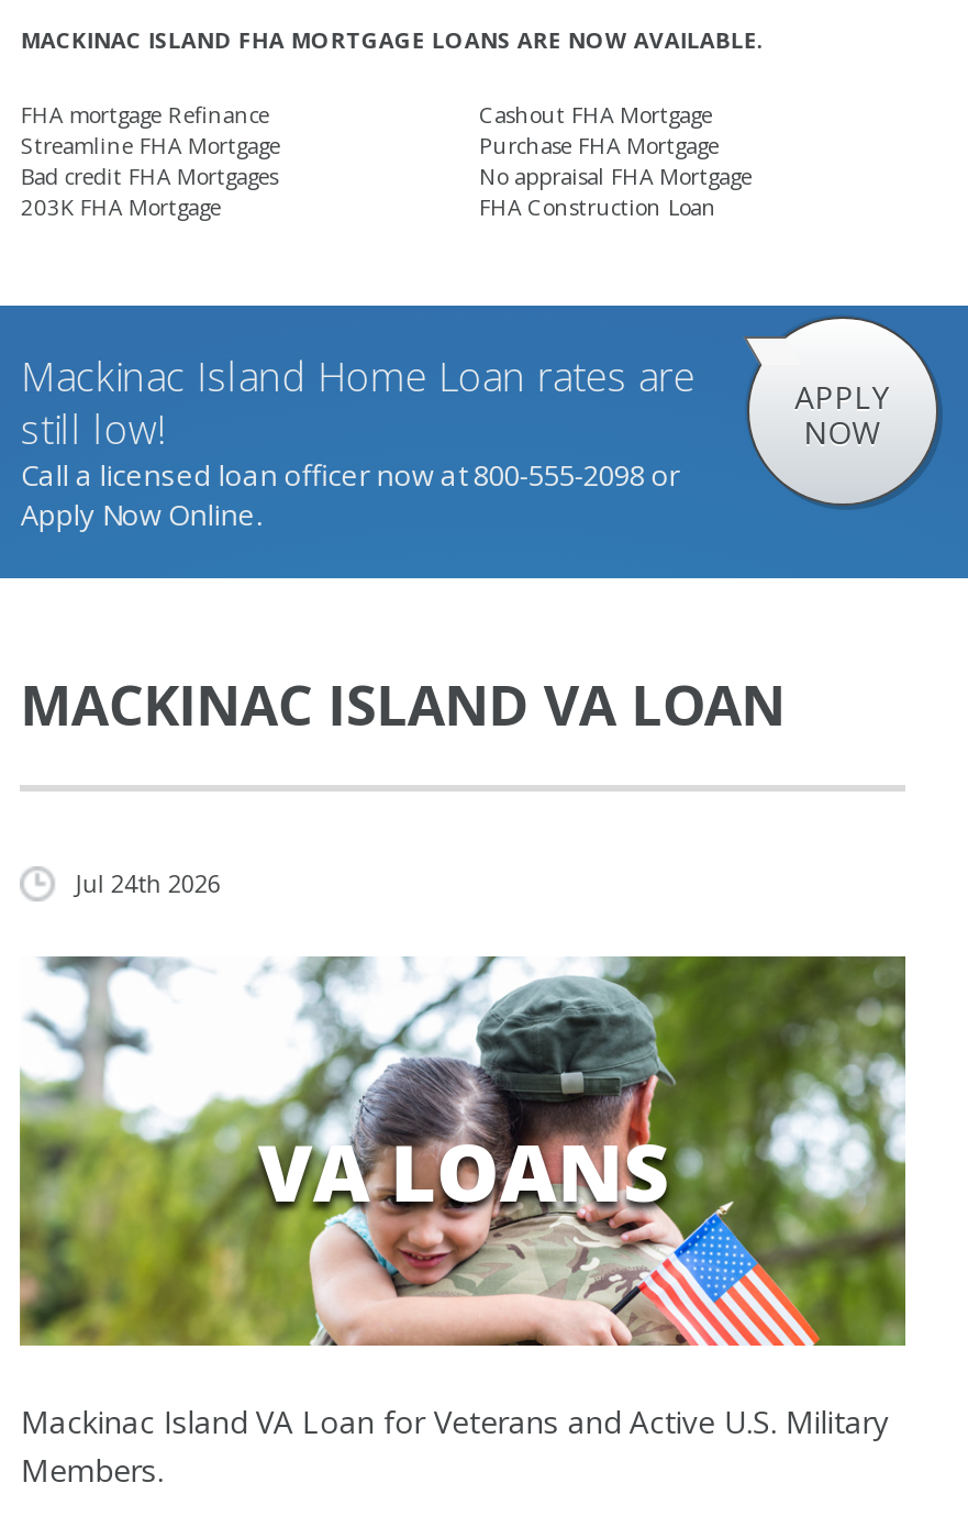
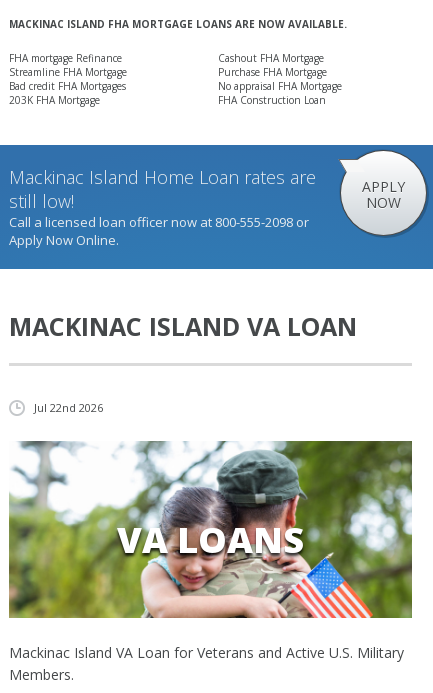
[75,866,220,899] Jul 24th 2026 -> [34,400,103,415] Jul 22nd 2026

